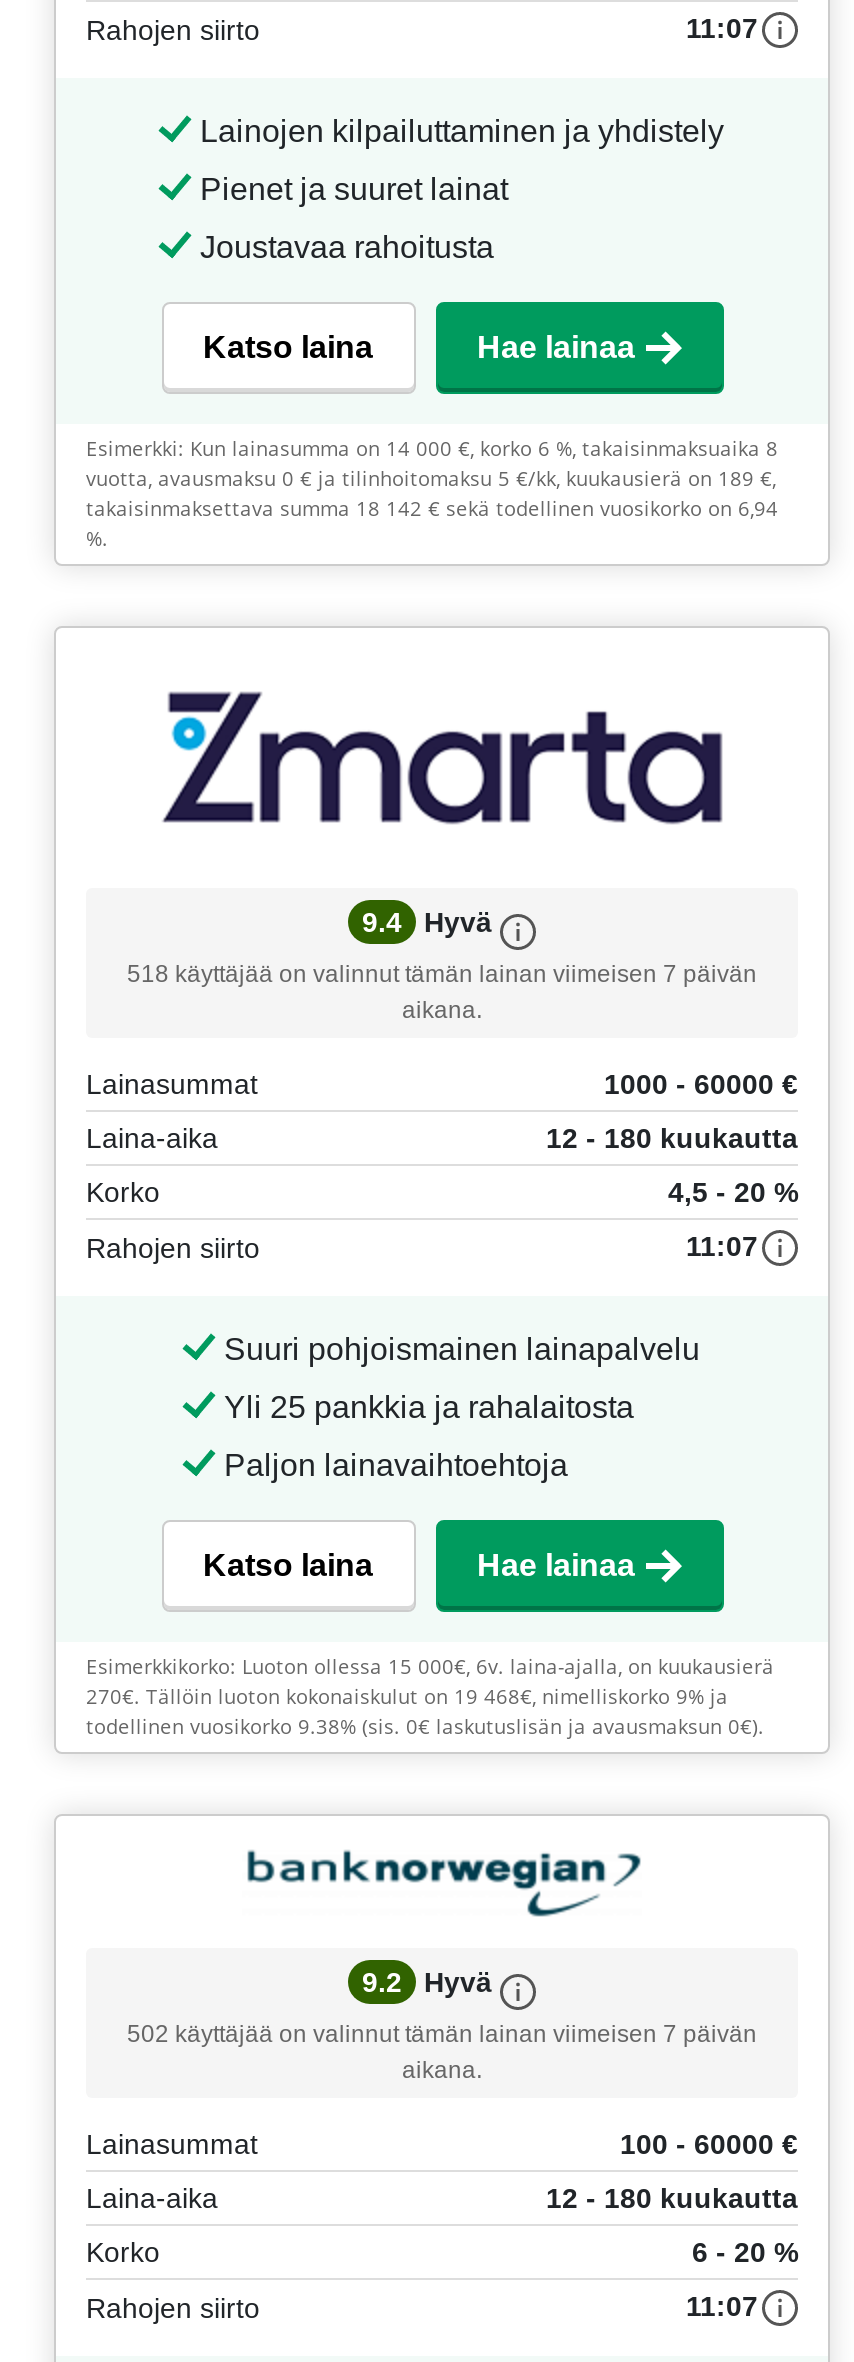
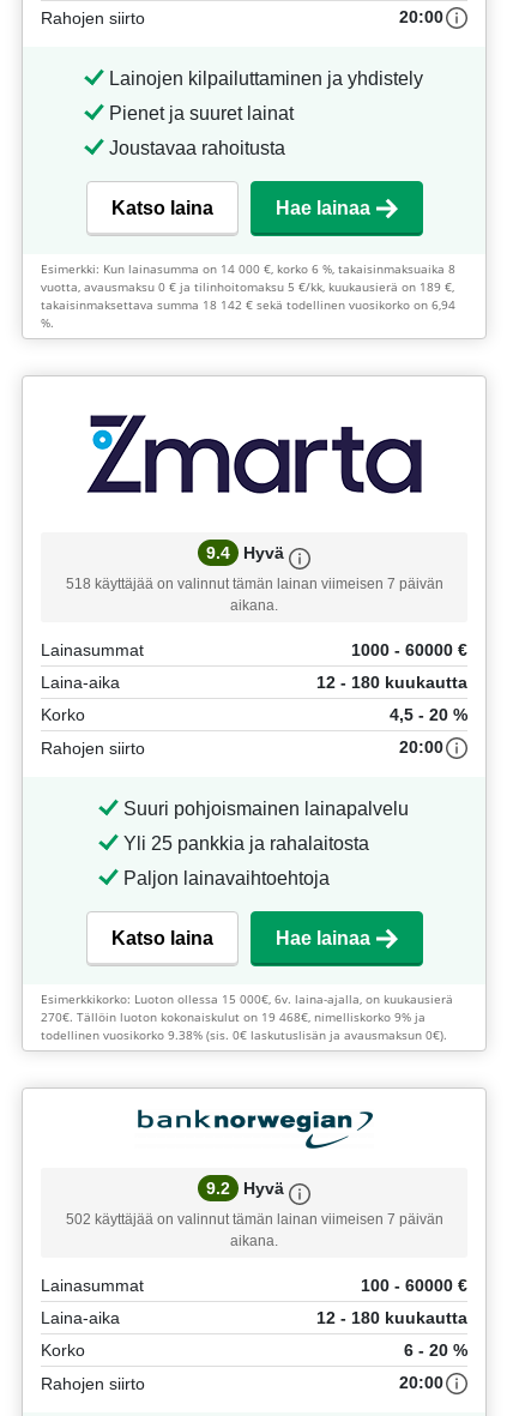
[686,13,758,45] 11:07 -> [399,8,443,27] 20:00
[686,1231,758,1263] 11:07 -> [399,738,443,757] 20:00
[686,2291,758,2323] 11:07 -> [399,1373,443,1392] 20:00

